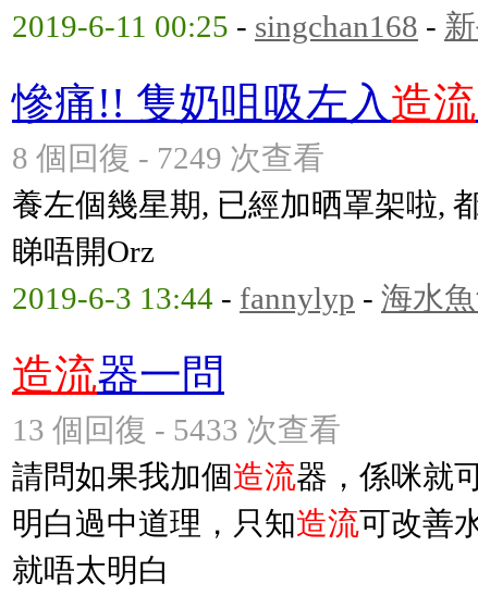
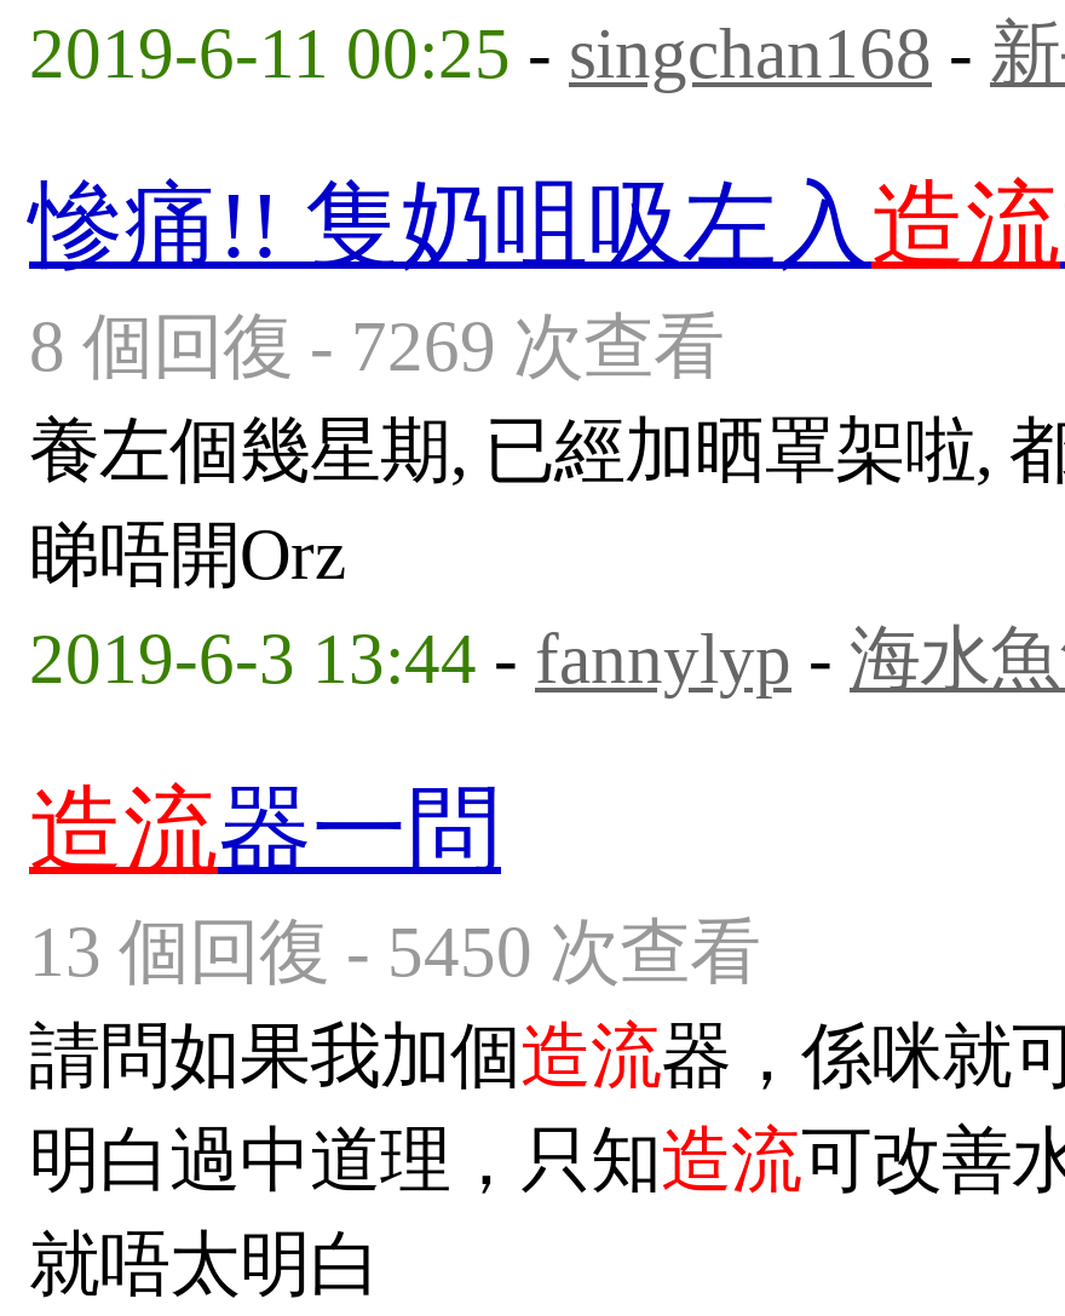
[12,140,324,175] 8 個回復 - 7249 次查看 -> [29,308,724,385] 8 個回復 - 7269 次查看
[12,412,341,447] 13 個回復 - 5433 次查看 -> [29,913,760,990] 13 個回復 - 5450 次查看

